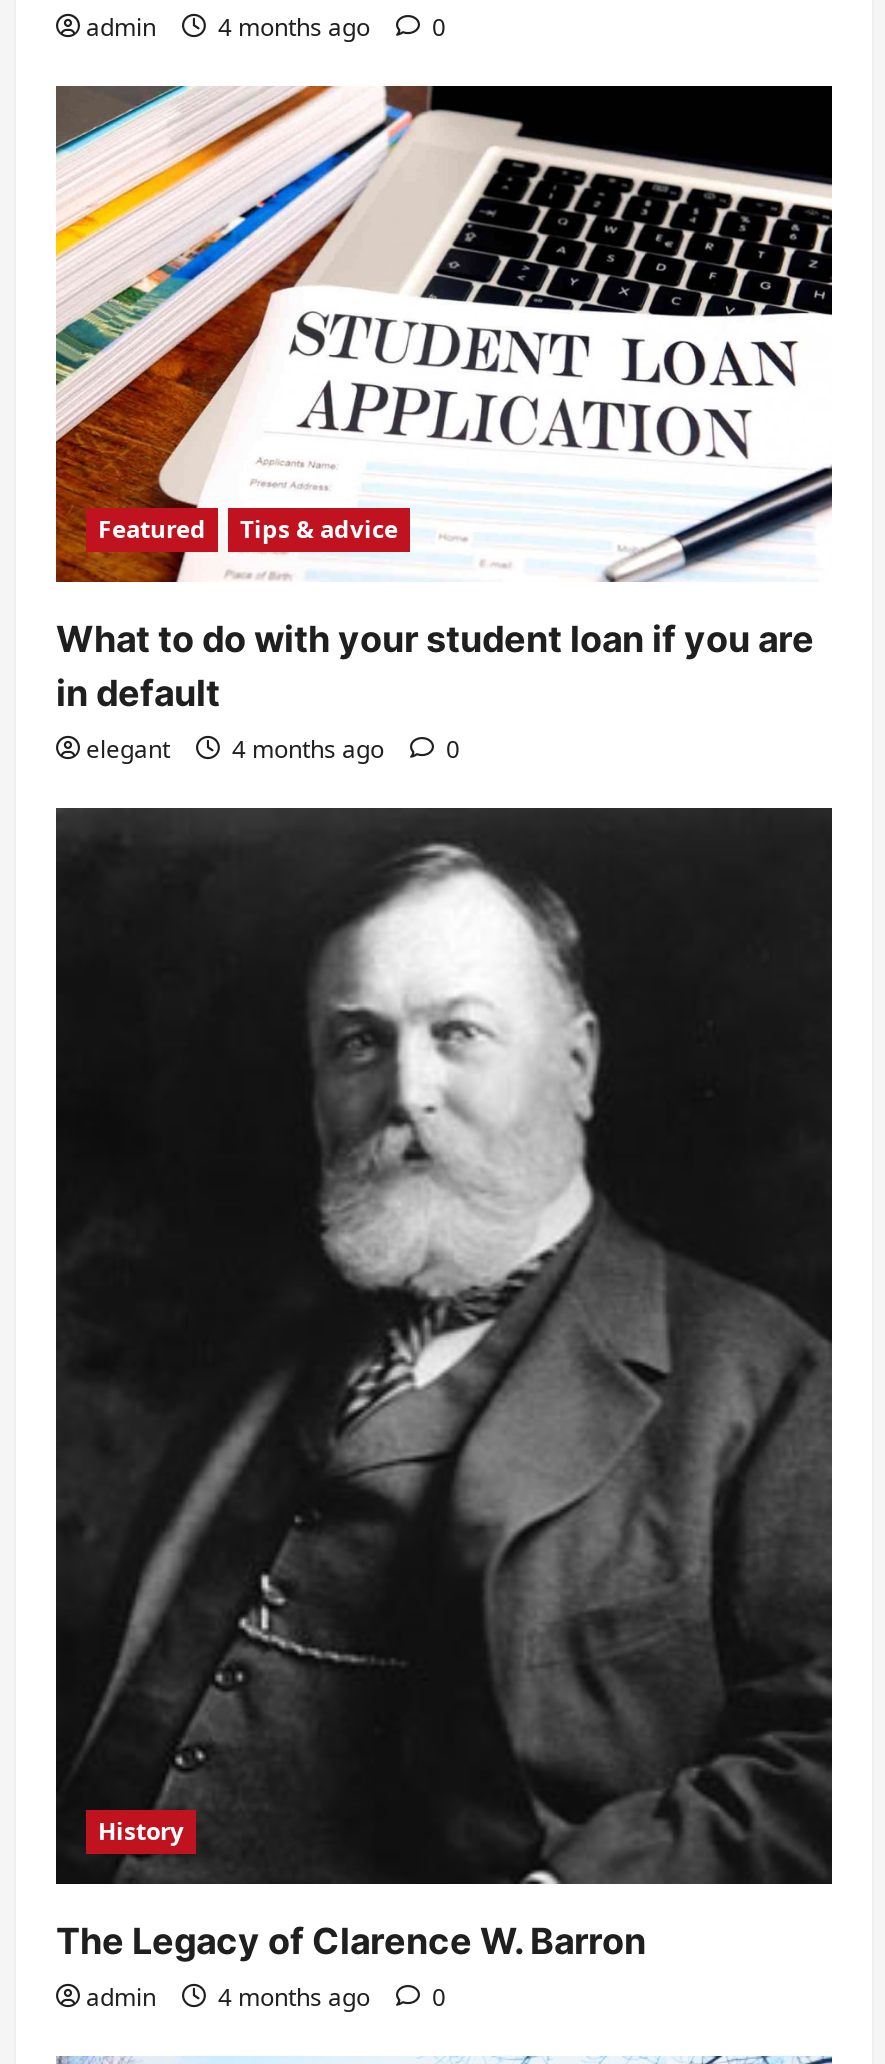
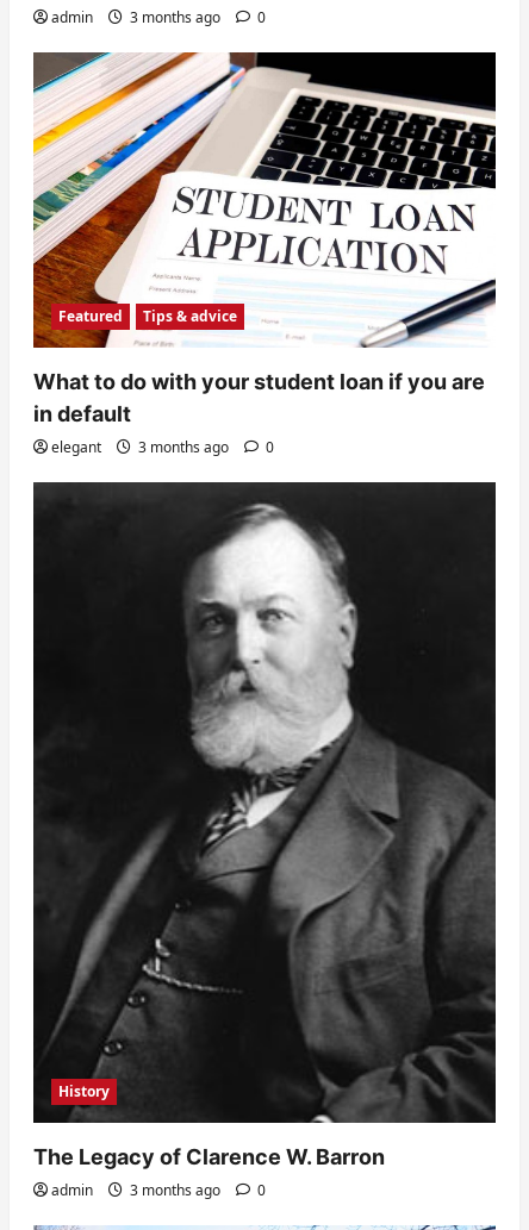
[86,9,446,43] admin 4 months ago 0 -> [51,7,266,27] admin 3 months ago 0
[86,733,460,767] elegant 4 months ago 0 -> [51,438,274,458] elegant 3 months ago 0
[86,1979,446,2013] admin 4 months ago 0 -> [51,1180,266,1200] admin 3 months ago 0

